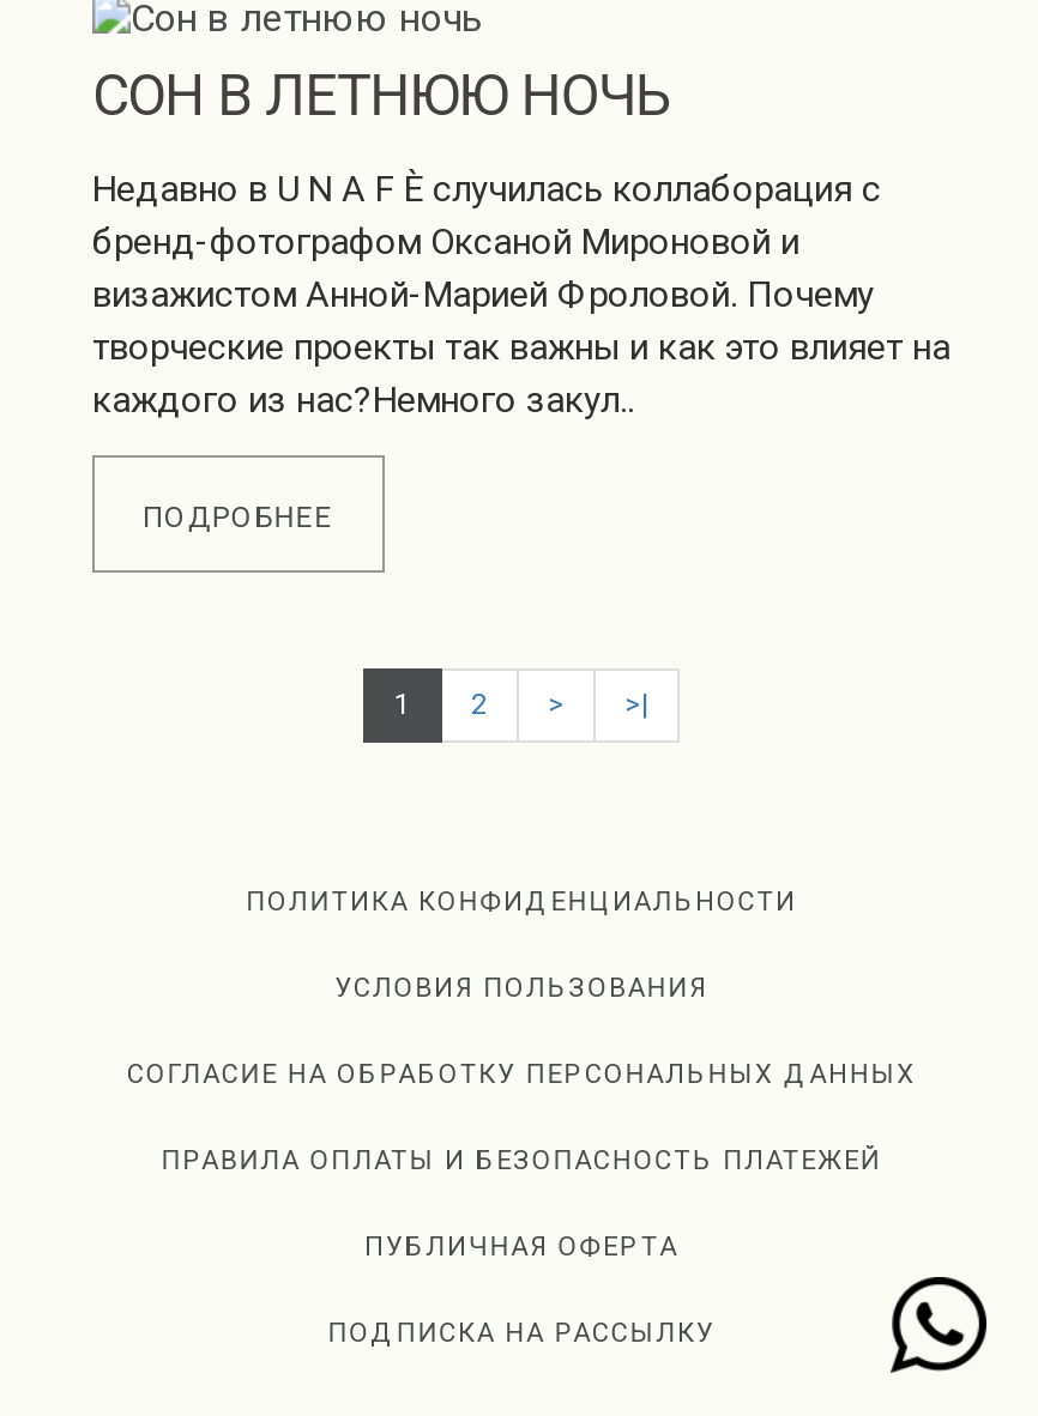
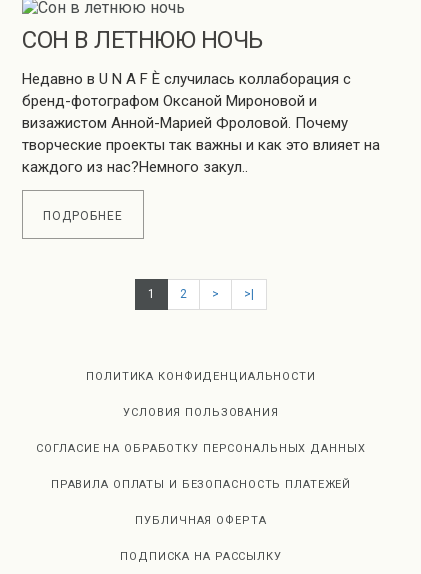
[888,1275,989,1375] [image] -> none

